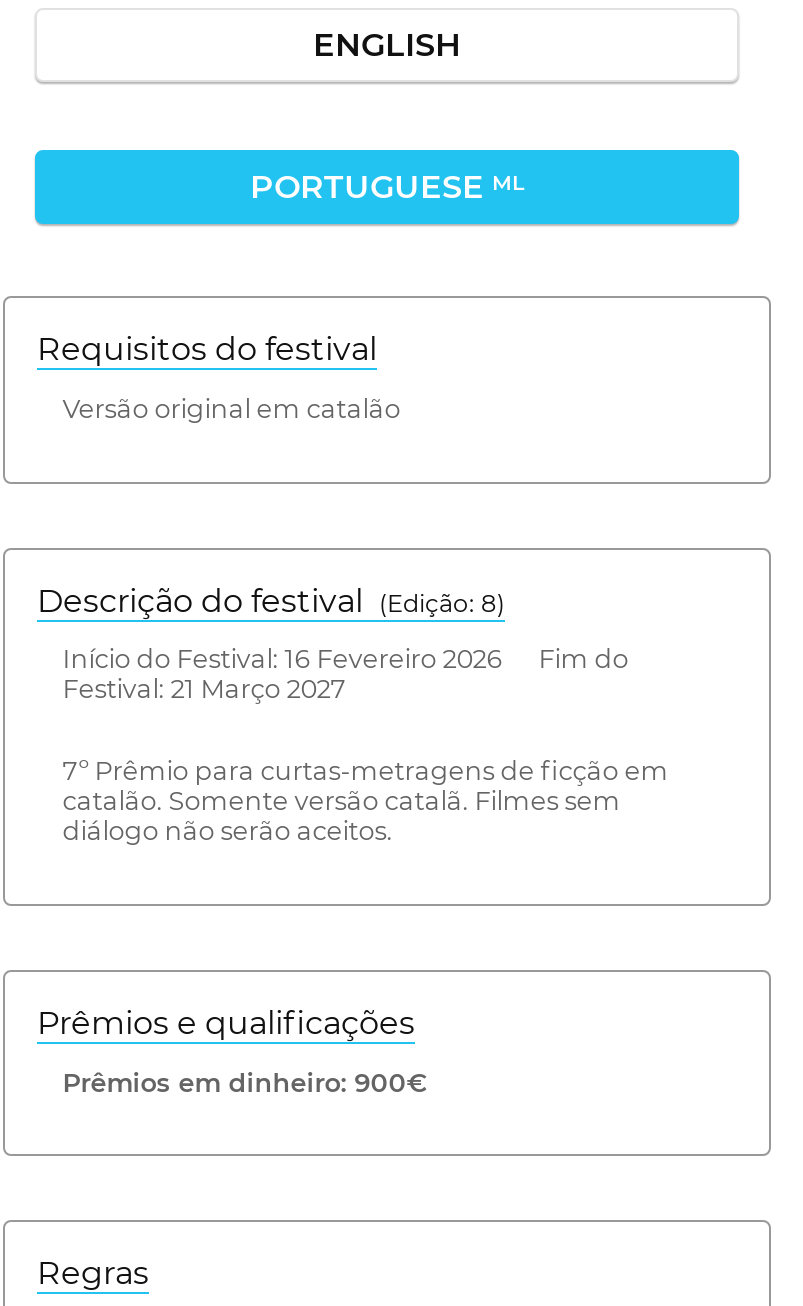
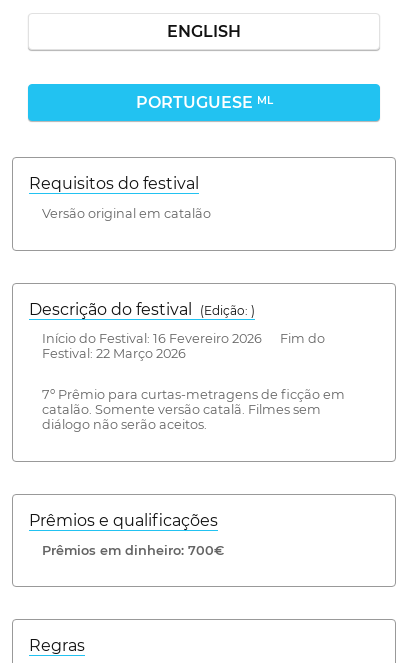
[37,581,505,619] Descrição do festival (Edição: 8) -> [29,300,255,319] Descrição do festival (Edição: )
[63,675,347,705] Festival: 21 Março 2027 -> [42,346,186,361] Festival: 22 Março 2026
[63,1067,427,1097] Prêmios em dinheiro: 900€ -> [42,543,224,558] Prêmios em dinheiro: 700€

